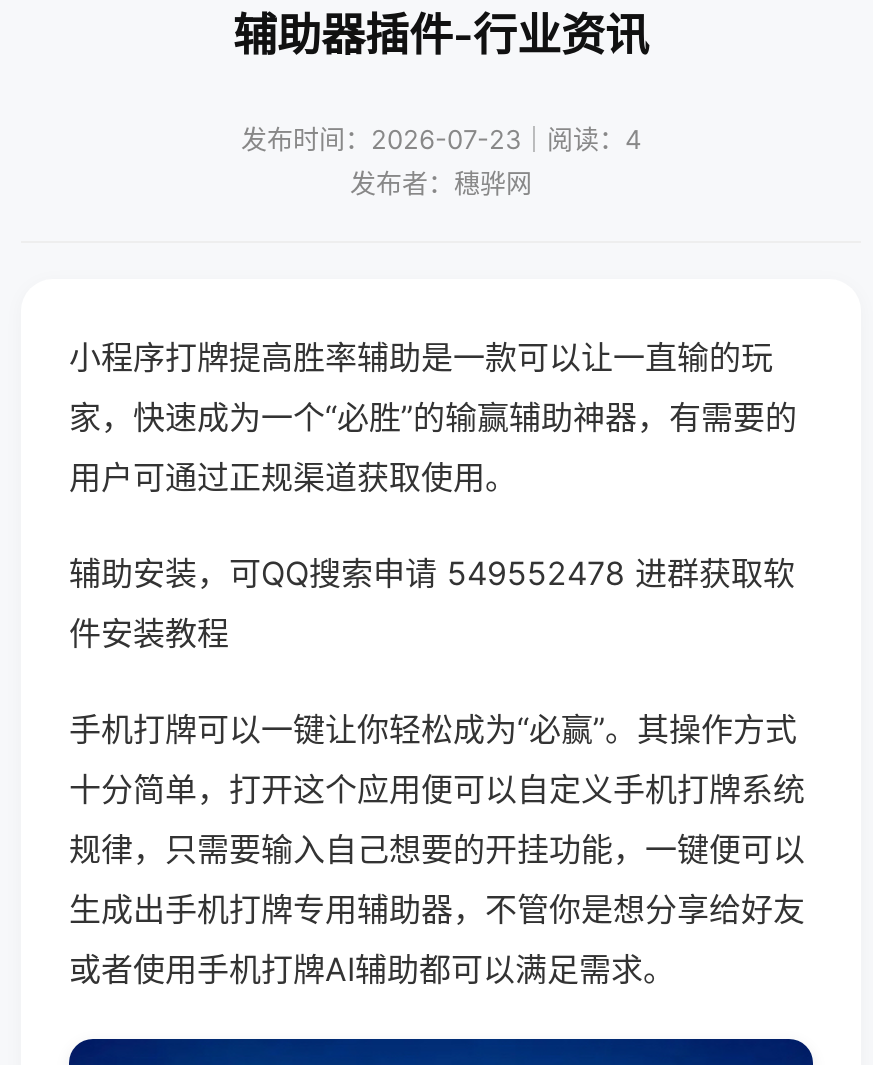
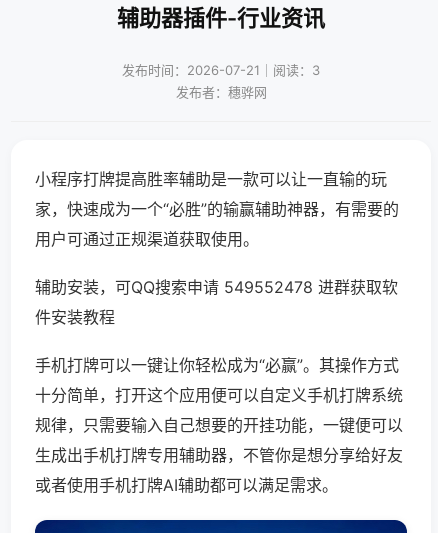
[241,123,641,155] 发布时间：2026-07-23｜阅读：4 -> [122,62,320,78] 发布时间：2026-07-21｜阅读：3

